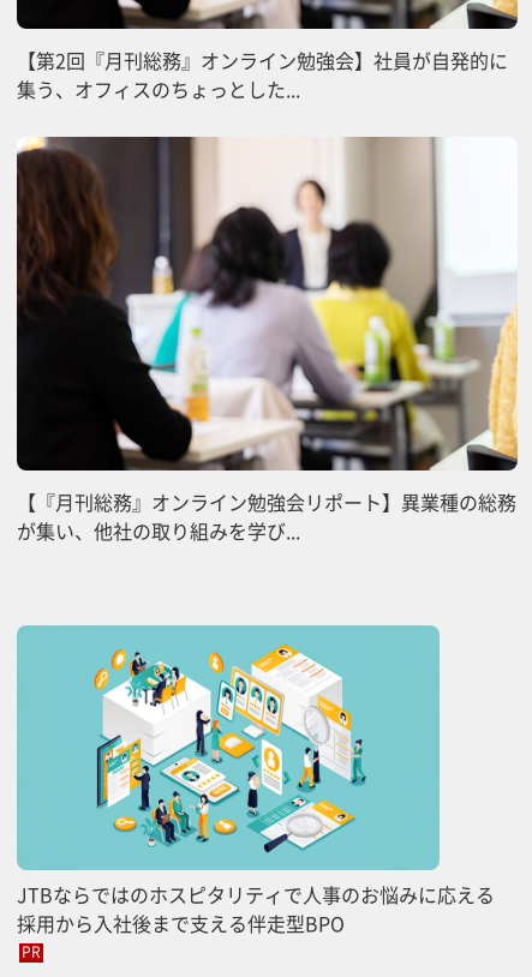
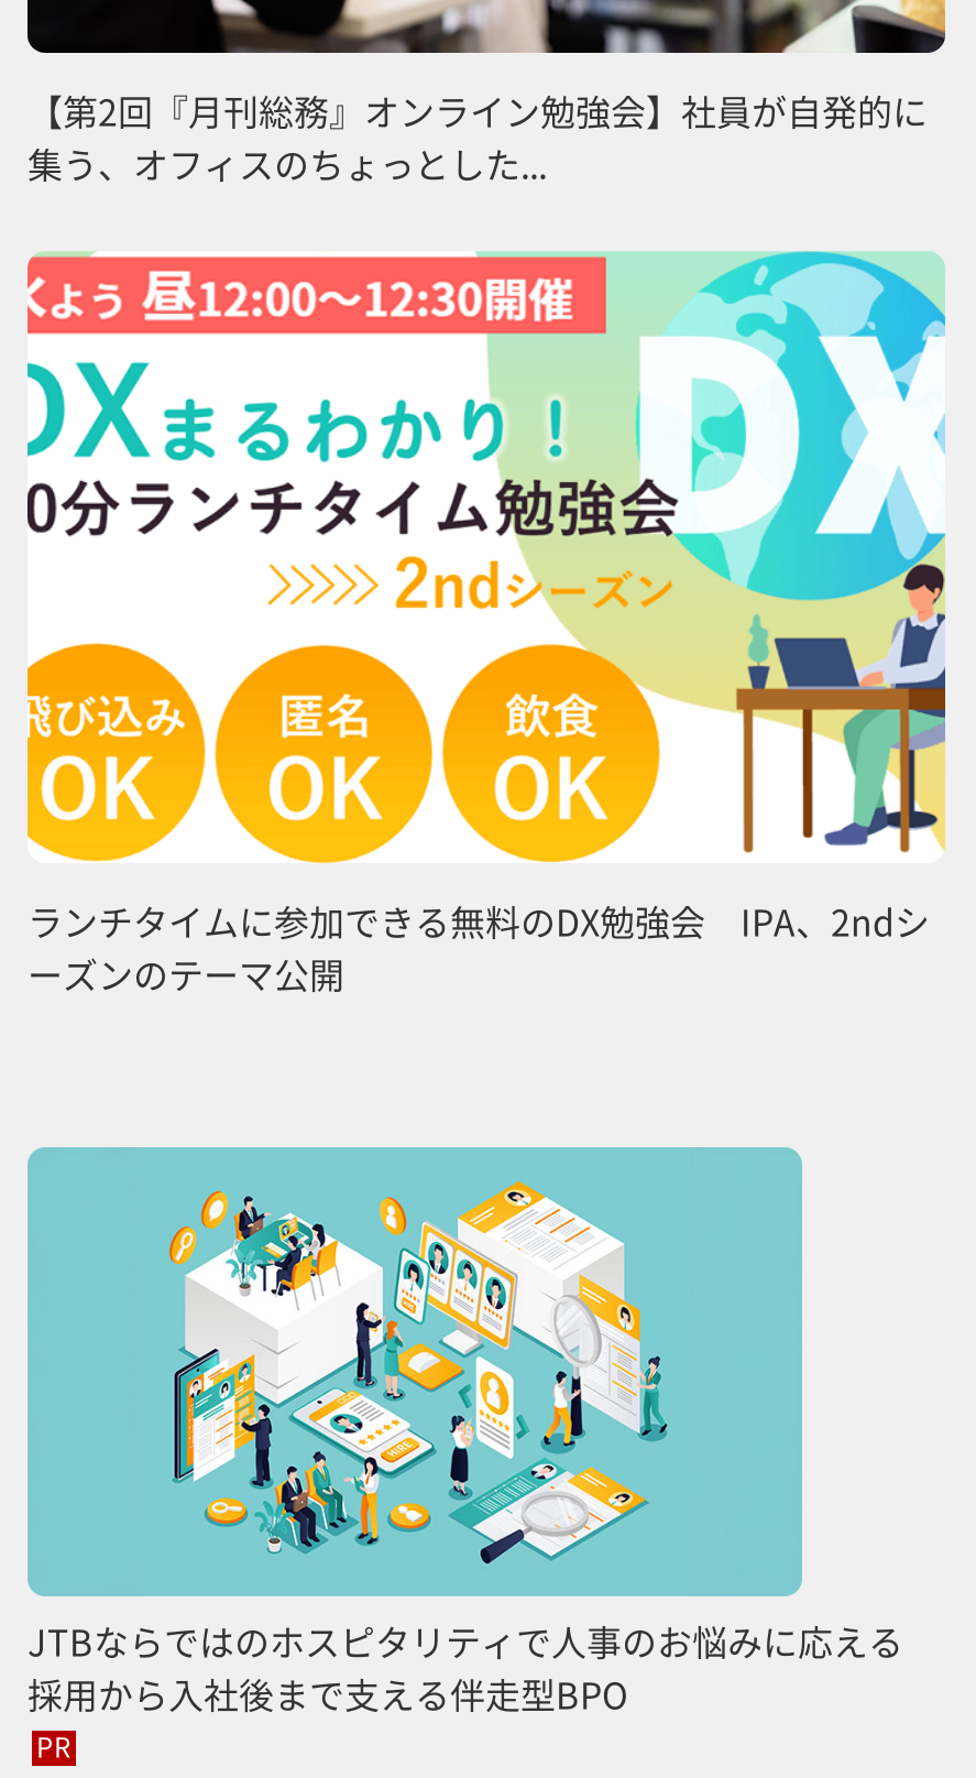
[16,136,519,545] [image] | 【『月刊総務』オンライン勉強会リポート】異業種の総務 | が集い、他社の取り組みを学び... -> [25,249,947,999] [image] | ランチタイムに参加できる無料のDX勉強会 IPA、2ndシ | ーズンのテーマ公開

